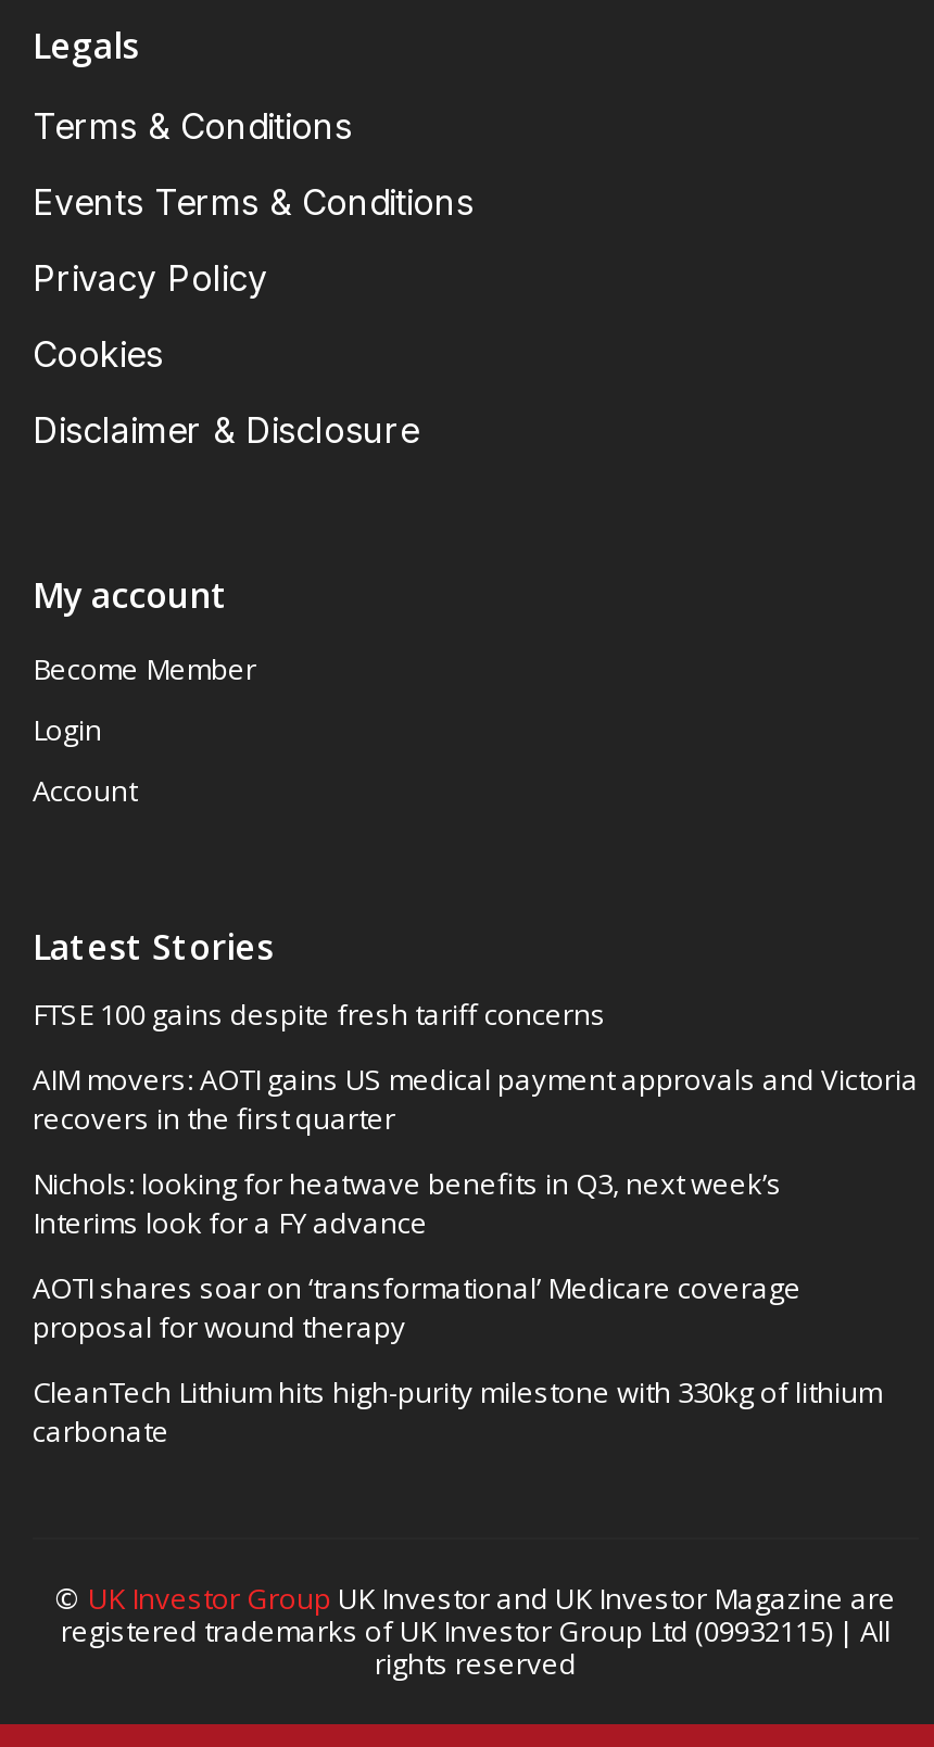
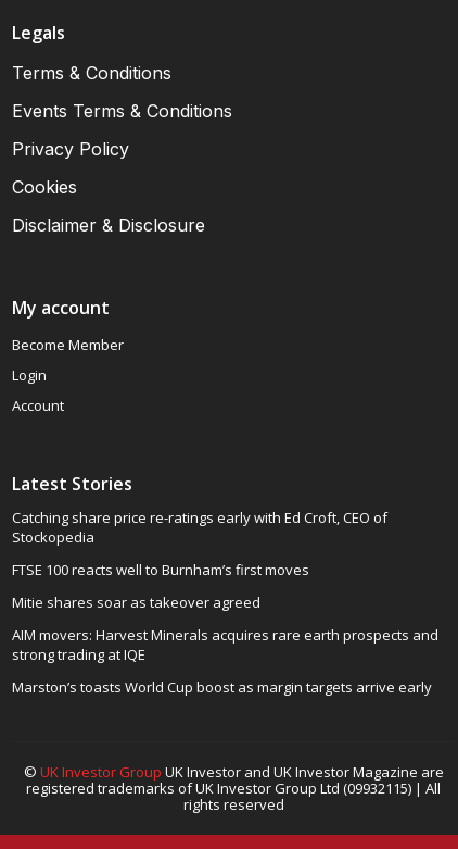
[33,993,606,1032] FTSE 100 gains despite fresh tariff concerns -> [12,507,387,547] Catching share price re-ratings early with Ed Croft, CEO of | Stockopedia
[33,1058,919,1136] AIM movers: AOTI gains US medical payment approvals and Victoria | recovers in the first quarter -> [12,560,309,579] FTSE 100 reacts well to Burnham’s first moves
[33,1162,782,1241] Nichols: looking for heatwave benefits in Q3, next week’s | Interims look for a FY advance -> [12,592,260,612] Mitie shares soar as takeover agreed
[33,1267,802,1345] AOTI shares soar on ‘transformational’ Medicare coverage | proposal for wound therapy -> [12,625,438,664] AIM movers: Harvest Minerals acquires rare earth prospects and | strong trading at IQE
[33,1371,882,1449] CleanTech Lithium hits high-purity milestone with 330kg of lithium | carbonate -> [12,677,432,697] Marston’s toasts World Cup boost as margin targets arrive early

